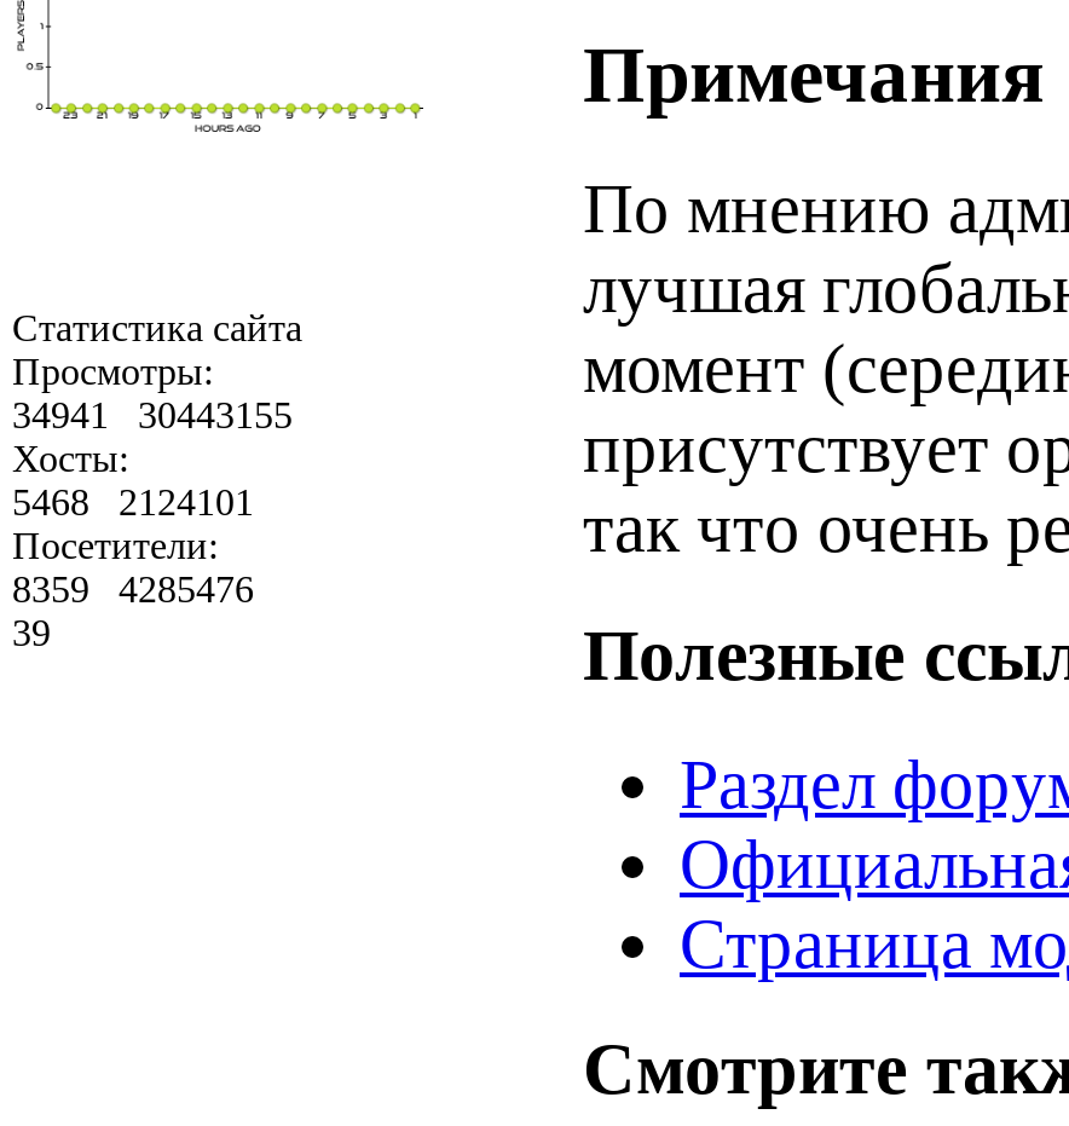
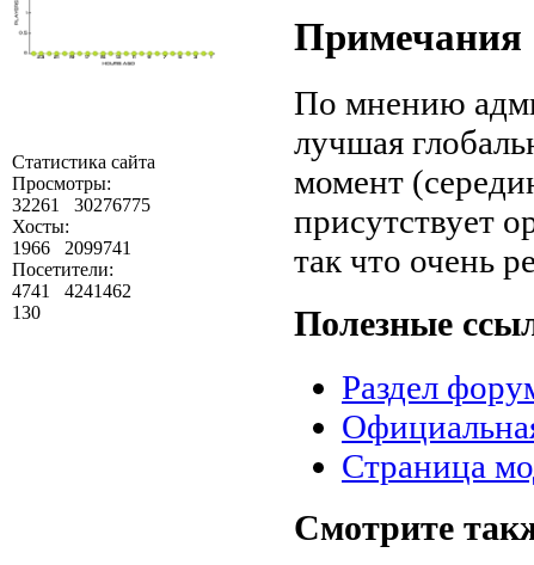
[12,394,109,435] 34941 -> [12,195,60,215] 32261
[138,394,293,435] 30443155 -> [74,195,151,215] 30276775
[12,481,89,522] 5468 -> [12,238,50,258] 1966
[119,481,254,522] 2124101 -> [65,238,131,258] 2099741
[12,568,89,610] 8359 -> [12,281,50,301] 4741
[119,568,254,610] 4285476 -> [65,281,131,301] 4241462
[12,612,51,653] 39 -> [12,302,41,323] 130

